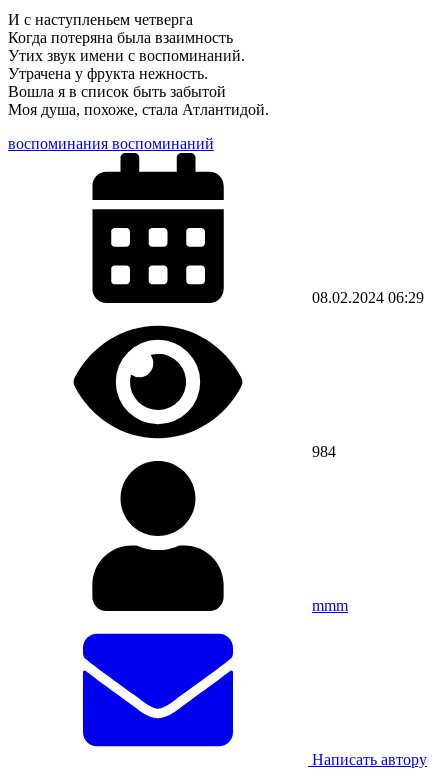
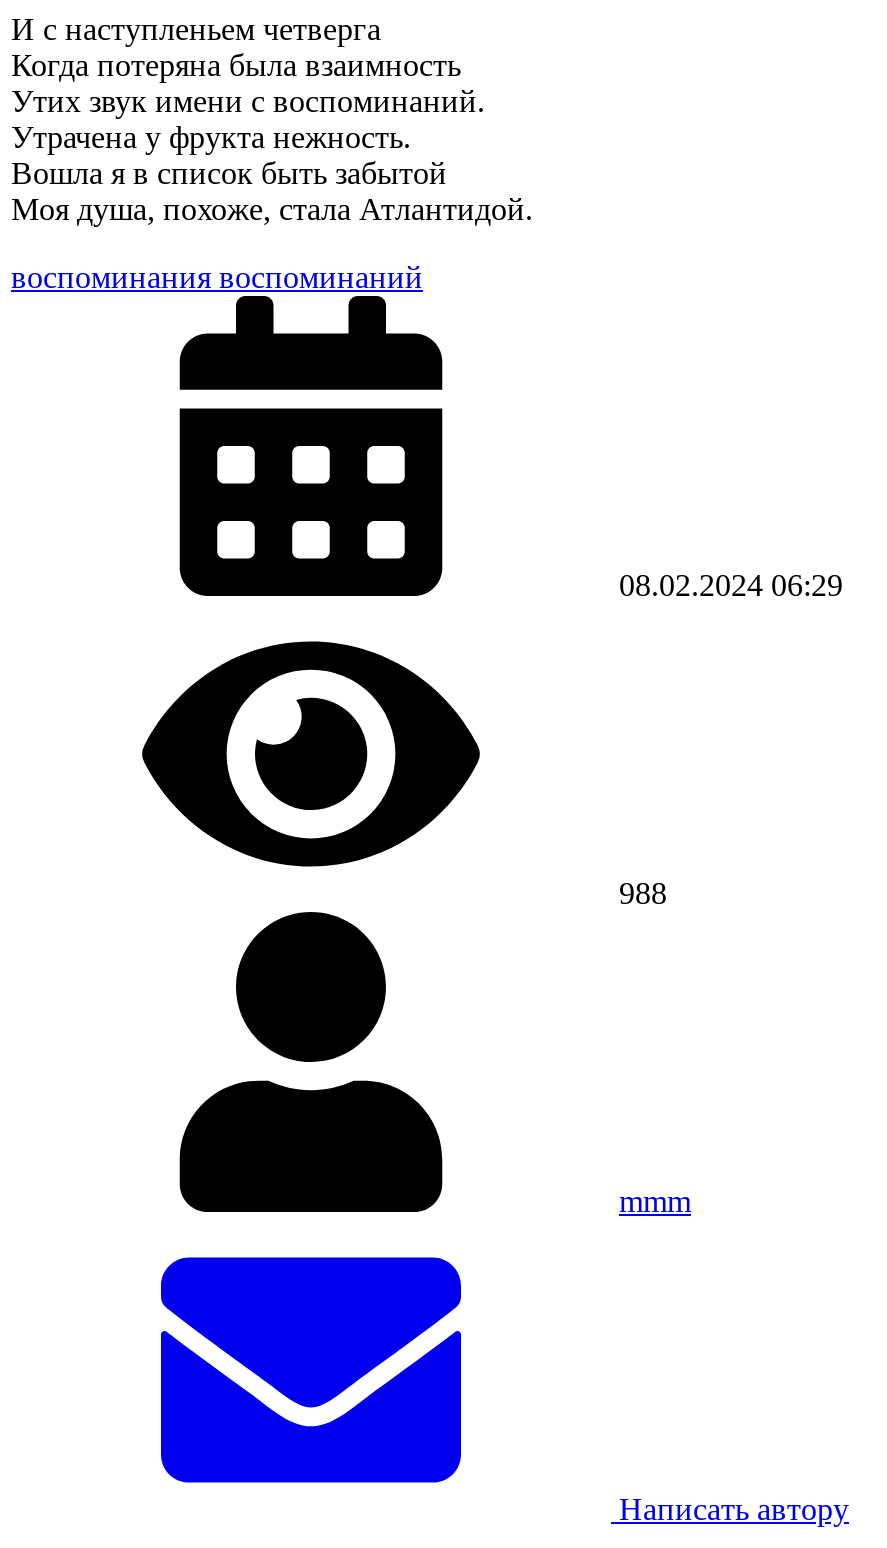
[308,443,336,460] 984 -> [611,876,667,910] 988

